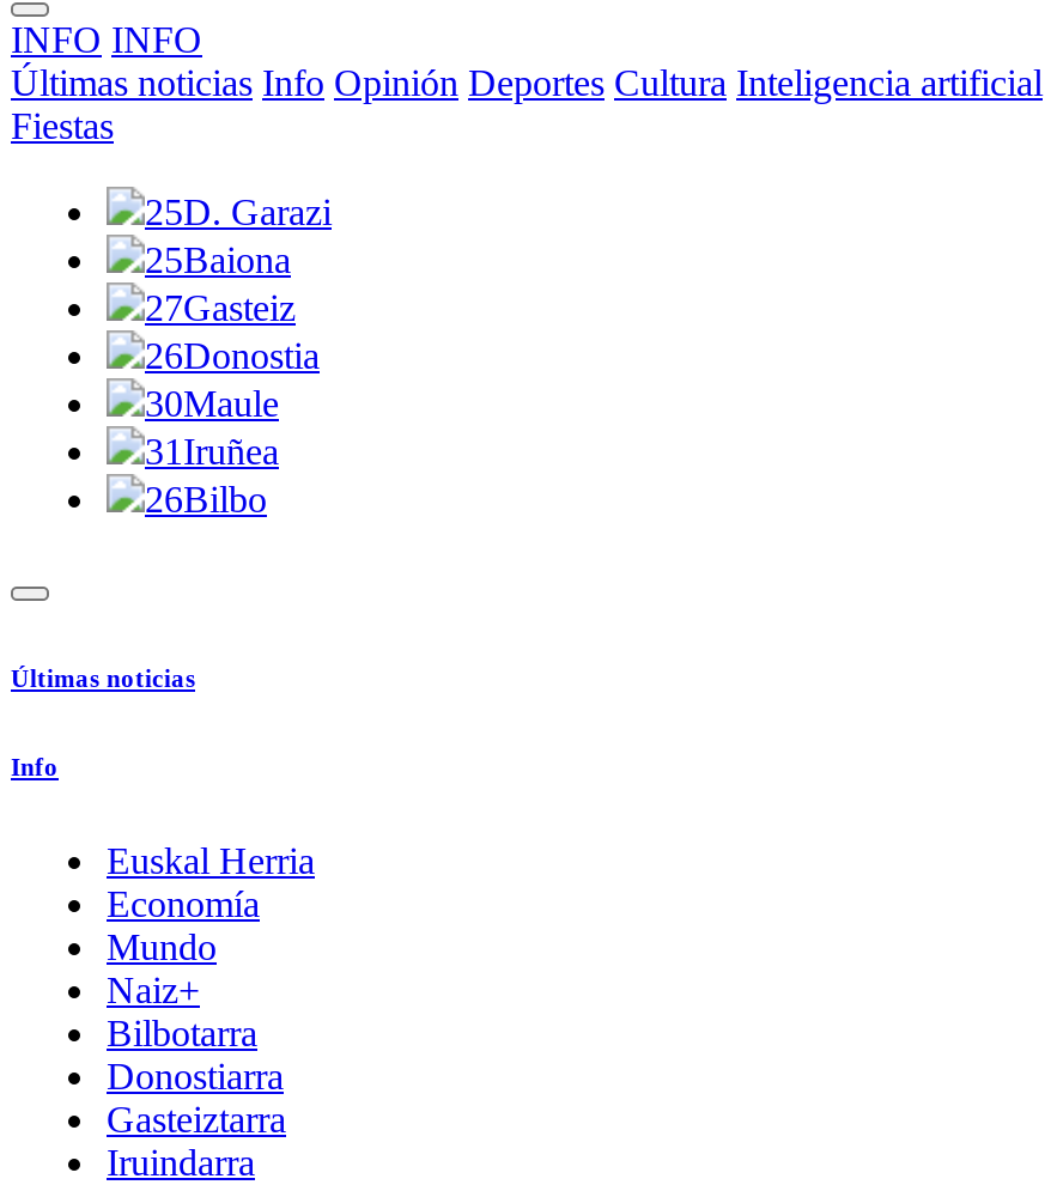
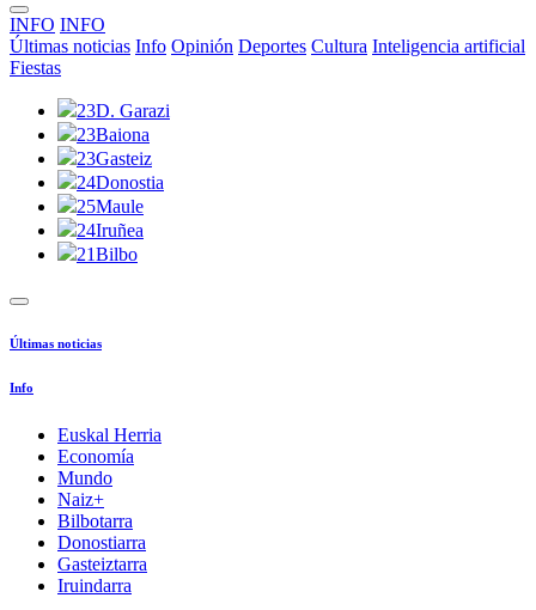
[145,192,332,232] 25D. Garazi -> [77,100,170,121] 23D. Garazi
[145,239,291,280] 25Baiona -> [77,124,150,145] 23Baiona
[145,287,296,328] 27Gasteiz -> [77,148,152,169] 23Gasteiz
[145,335,320,376] 26Donostia -> [77,172,164,193] 24Donostia
[145,383,279,424] 30Maule -> [77,196,144,216] 25Maule
[145,431,279,472] 31 Iruñea -> [77,220,144,240] 24 Iruñea
[145,479,267,519] 26Bilbo -> [77,244,138,264] 21Bilbo

